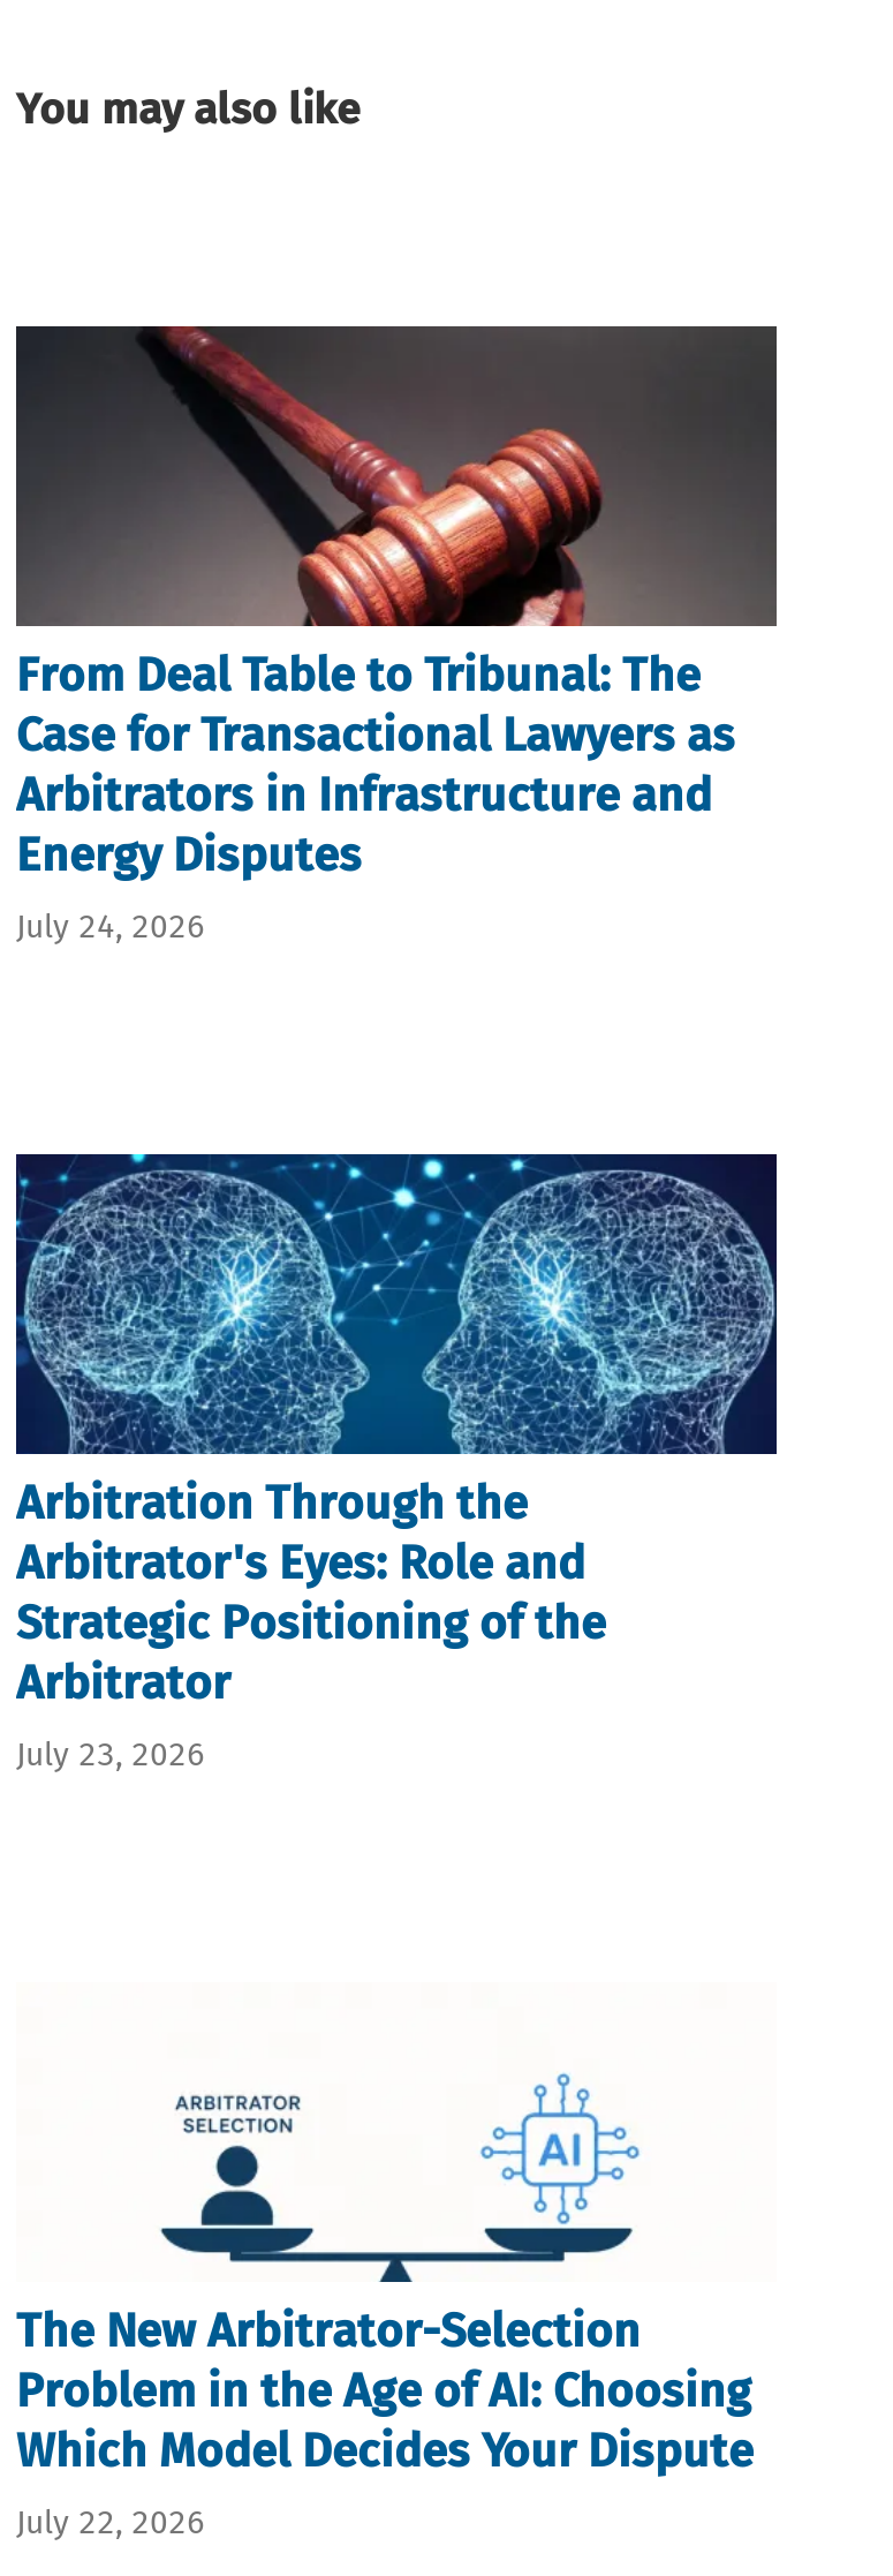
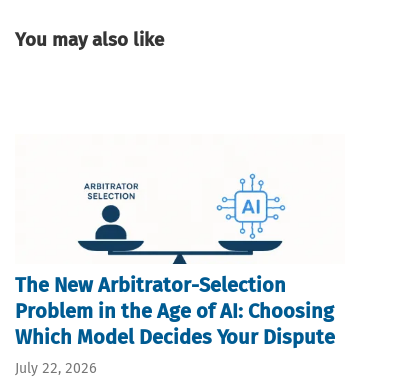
[14,324,779,947] [image] | From Deal Table to Tribunal: The | Case for Transactional Lawyers as | Arbitrators in Infrastructure and | Energy Disputes | July 24, 2026 -> none
[14,1152,779,1775] [image] | Arbitration Through the | Arbitrator's Eyes: Role and | Strategic Positioning of the | Arbitrator | July 23, 2026 -> none

